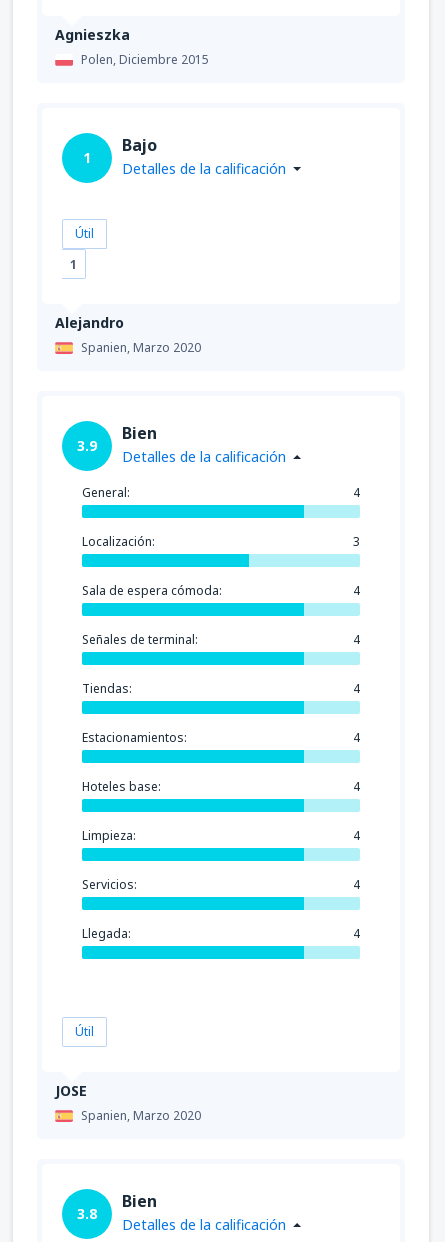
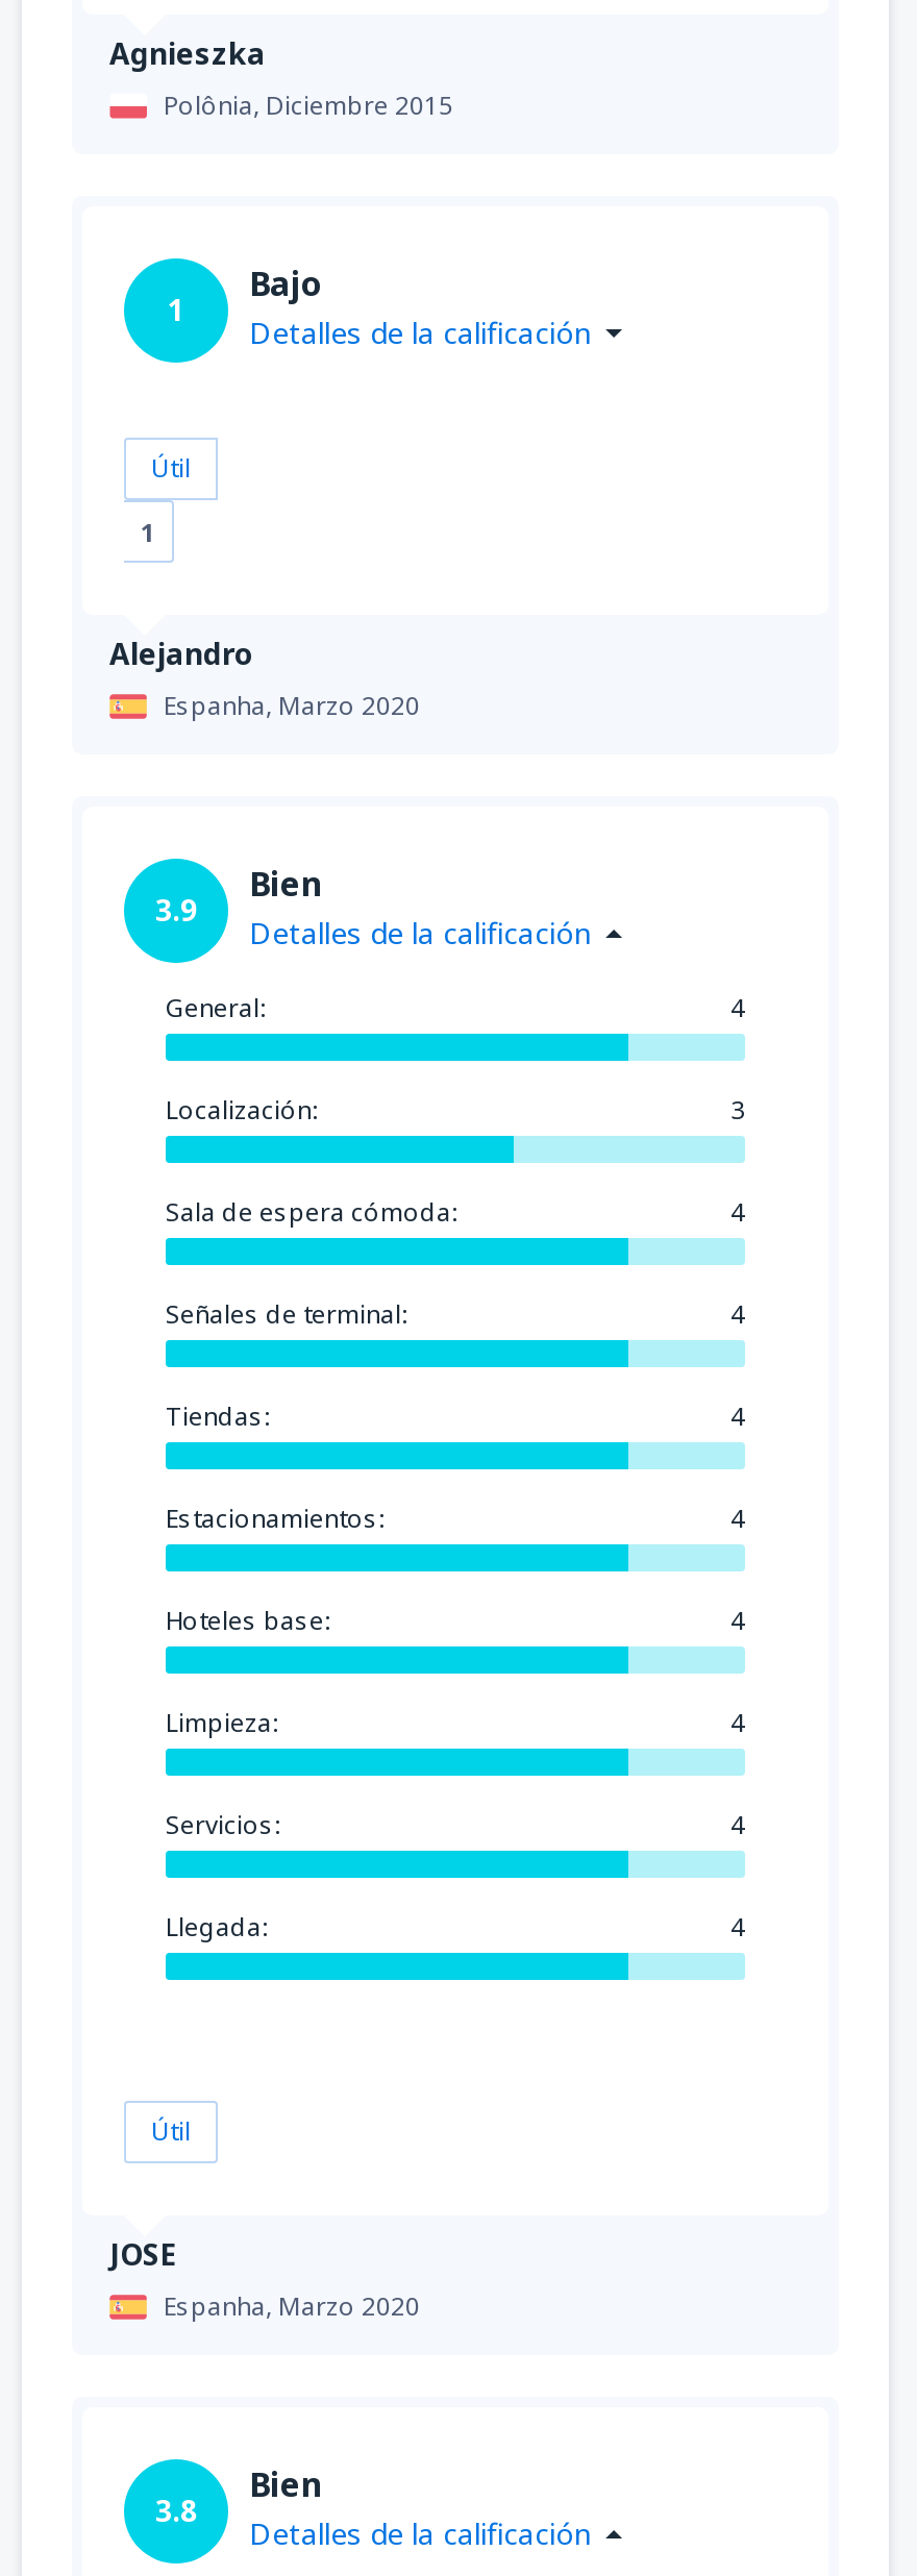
[81,50,209,67] Polen, Diciembre 2015 -> [164,86,453,122] Polônia, Diciembre 2015
[81,338,201,355] Spanien, Marzo 2020 -> [164,687,420,722] Espanha, Marzo 2020
[81,1106,201,1123] Spanien, Marzo 2020 -> [164,2287,420,2323] Espanha, Marzo 2020

